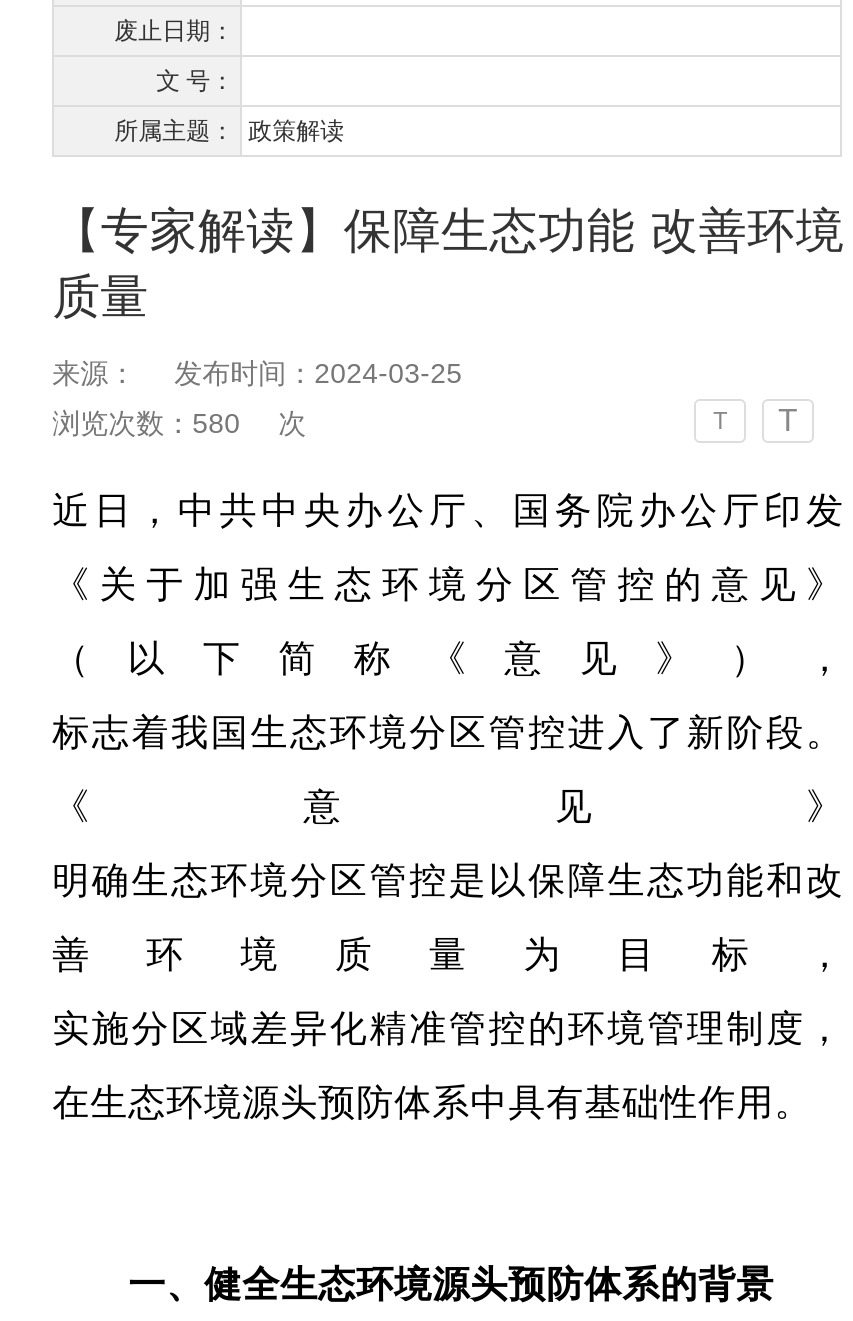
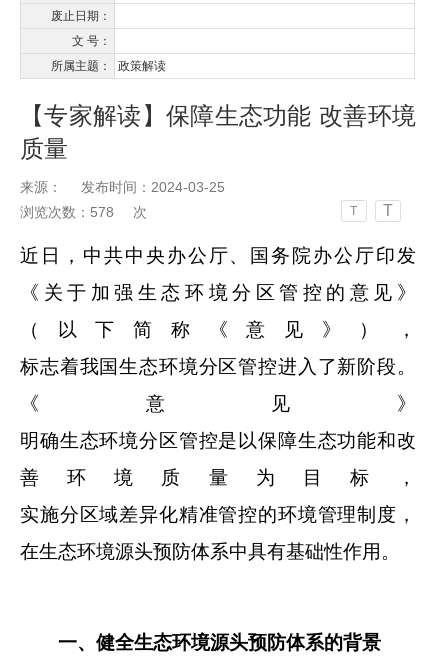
[52,406,306,438] 浏览次数：580 次 -> [20,203,147,219] 浏览次数：578 次

